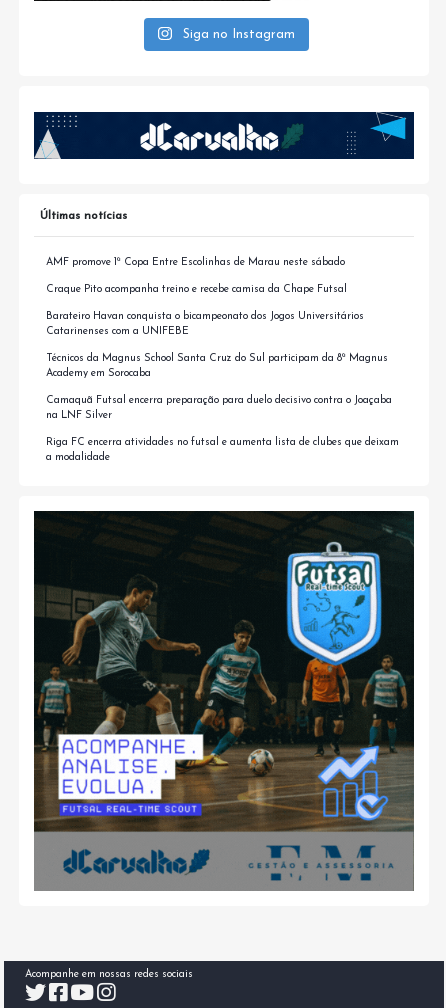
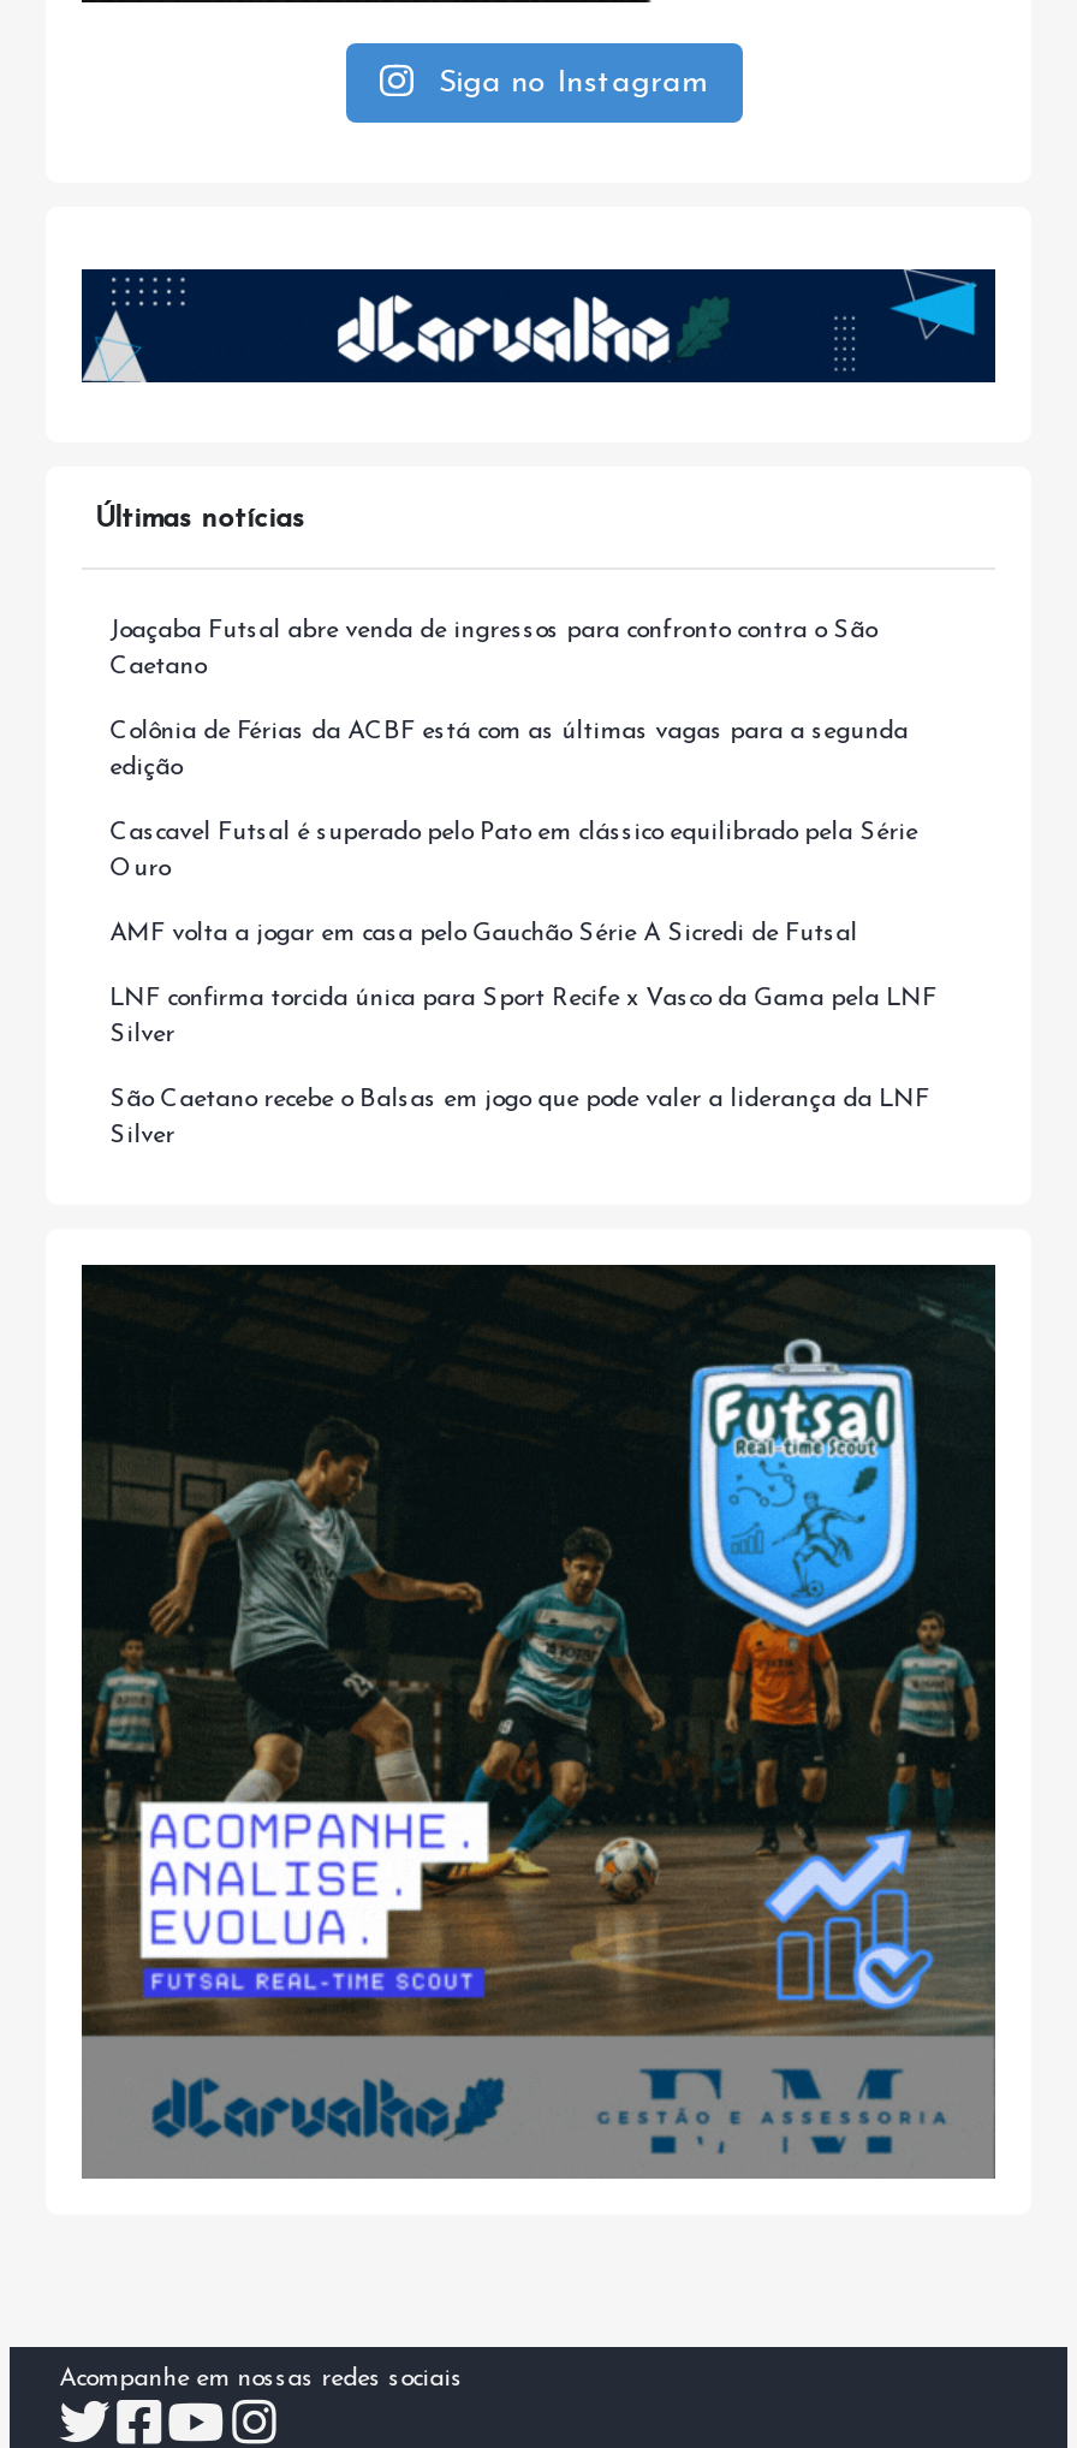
[46,257,345,268] AMF promove 1ª Copa Entre Escolinhas de Marau neste sábado -> [110,618,877,681] Joaçaba Futsal abre venda de ingressos para confronto contra o São | Caetano
[46,284,347,295] Craque Pito acompanha treino e recebe camisa da Chape Futsal -> [110,719,908,782] Colônia de Férias da ACBF está com as últimas vagas para a segunda | edição
[46,311,364,337] Barateiro Havan conquista o bicampeonato dos Jogos Universitários | Catarinenses com a UNIFEBE -> [110,820,917,883] Cascavel Futsal é superado pelo Pato em clássico equilibrado pela Série | Ouro
[46,353,388,379] Técnicos da Magnus School Santa Cruz do Sul participam da 8ª Magnus | Academy em Sorocaba -> [110,921,857,948] AMF volta a jogar em casa pelo Gauchão Série A Sicredi de Futsal
[46,395,392,421] Camaquã Futsal encerra preparação para duelo decisivo contra o Joaçaba | na LNF Silver -> [110,986,937,1049] LNF confirma torcida única para Sport Recife x Vasco da Gama pela LNF | Silver
[46,437,399,463] Riga FC encerra atividades no futsal e aumenta lista de clubes que deixam | a modalidade -> [110,1087,929,1150] São Caetano recebe o Balsas em jogo que pode valer a liderança da LNF | Silver

